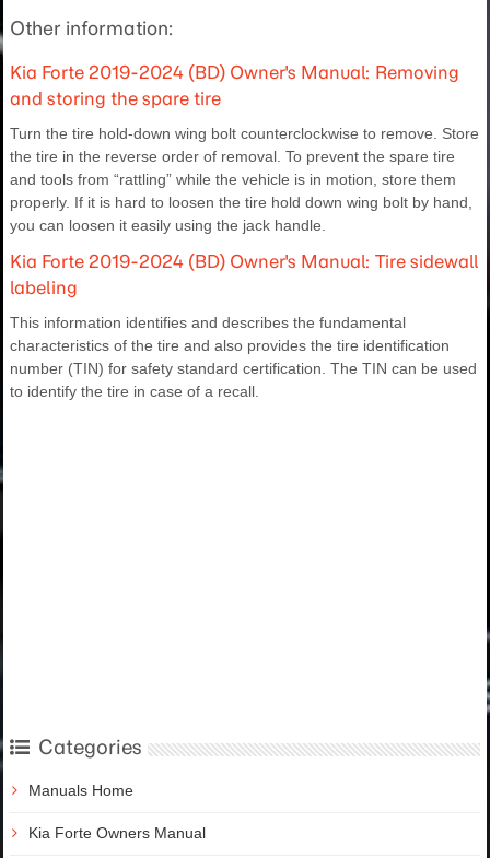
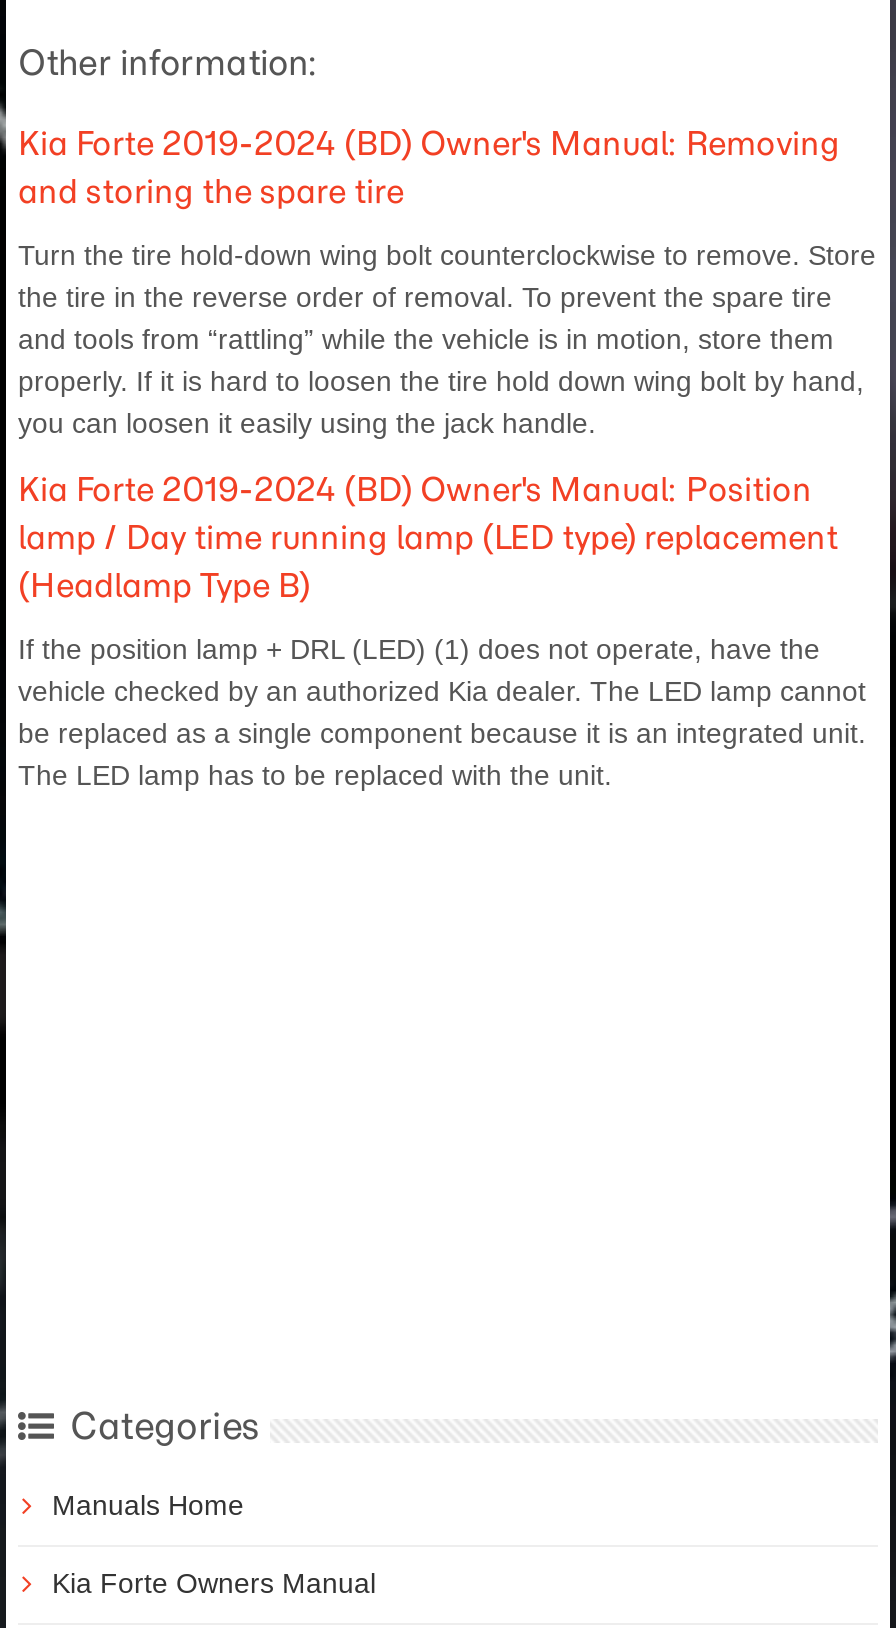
[10,251,479,299] Kia Forte 2019-2024 (BD) Owner's Manual: Tire sidewall | labeling -> [18,470,838,606] Kia Forte 2019-2024 (BD) Owner's Manual: Position | lamp / Day time running lamp (LED type) replacement | (Headlamp Type B)
[10,314,477,400] This information identifies and describes the fundamental | characteristics of the tire and also provides the tire identification | number (TIN) for safety standard certification. The TIN can be used | to identify the tire in case of a recall. -> [18,634,866,792] If the position lamp + DRL (LED) (1) does not operate, have the | vehicle checked by an authorized Kia dealer. The LED lamp cannot | be replaced as a single component because it is an integrated unit. | The LED lamp has to be replaced with the unit.

